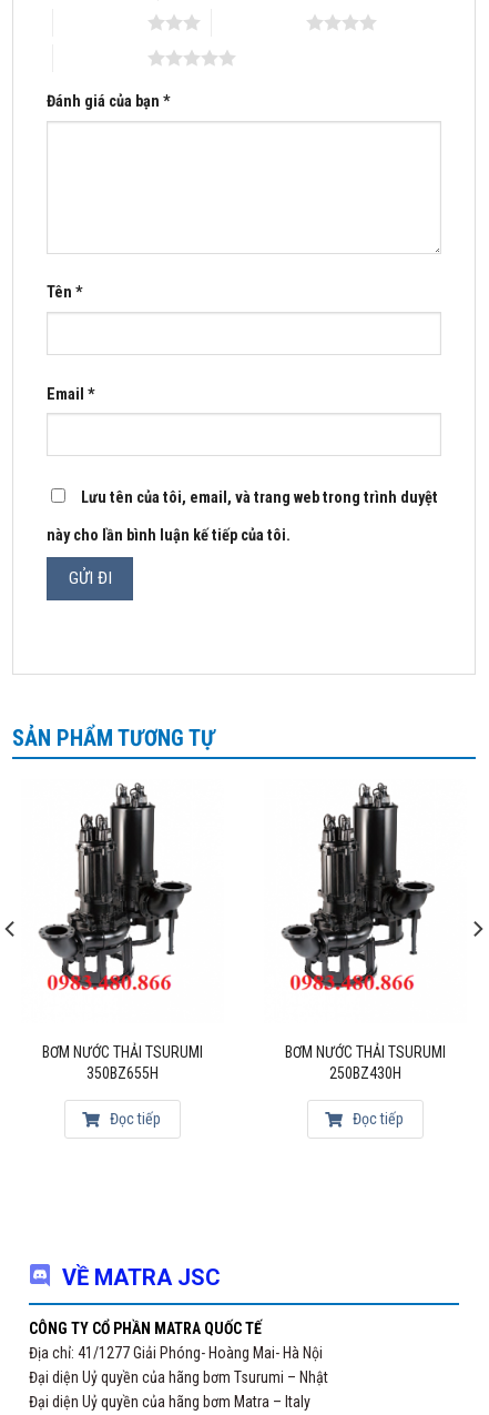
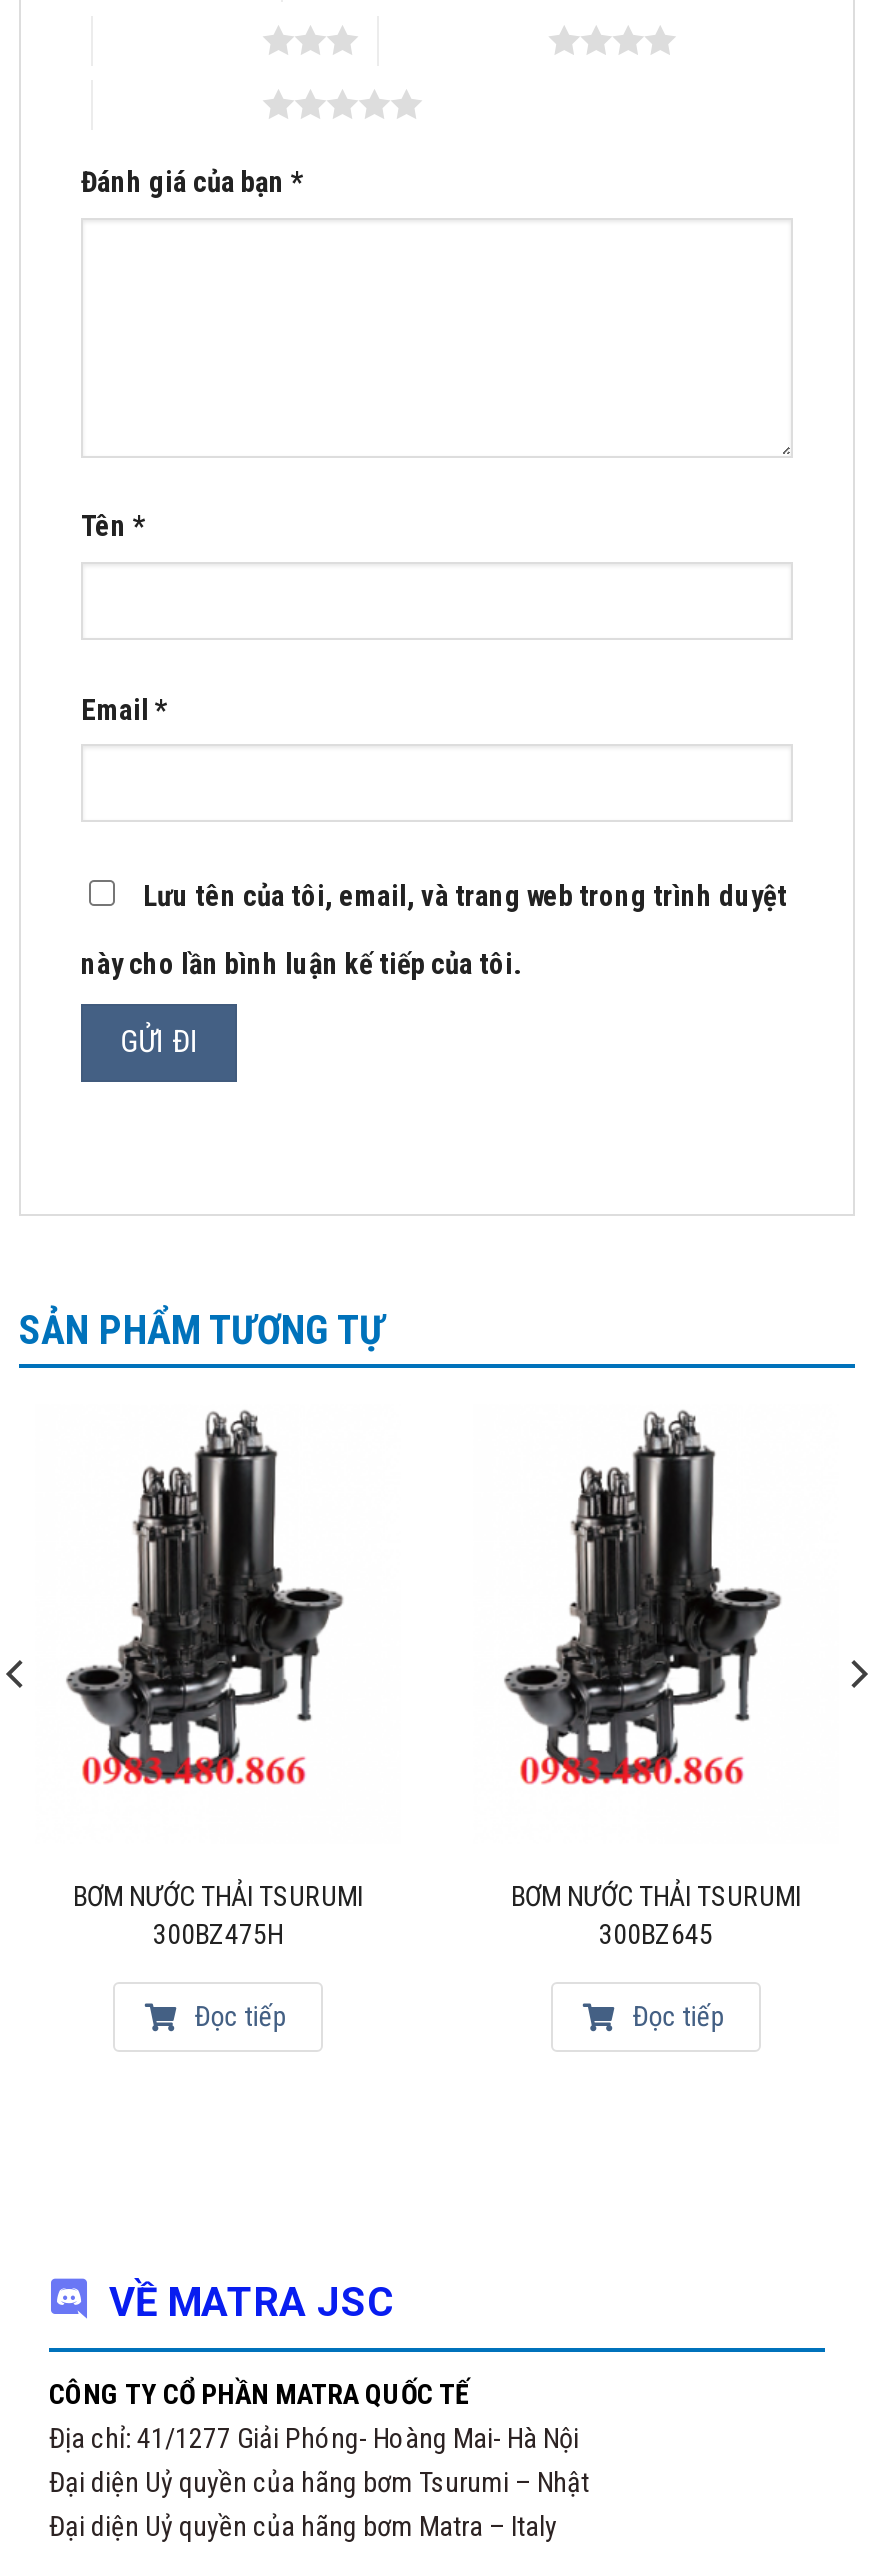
[86,1064,159,1082] 350BZ655H -> [153,1917,283,1949] 300BZ475H
[329,1064,401,1082] 250BZ430H -> [599,1917,713,1949] 300BZ645

